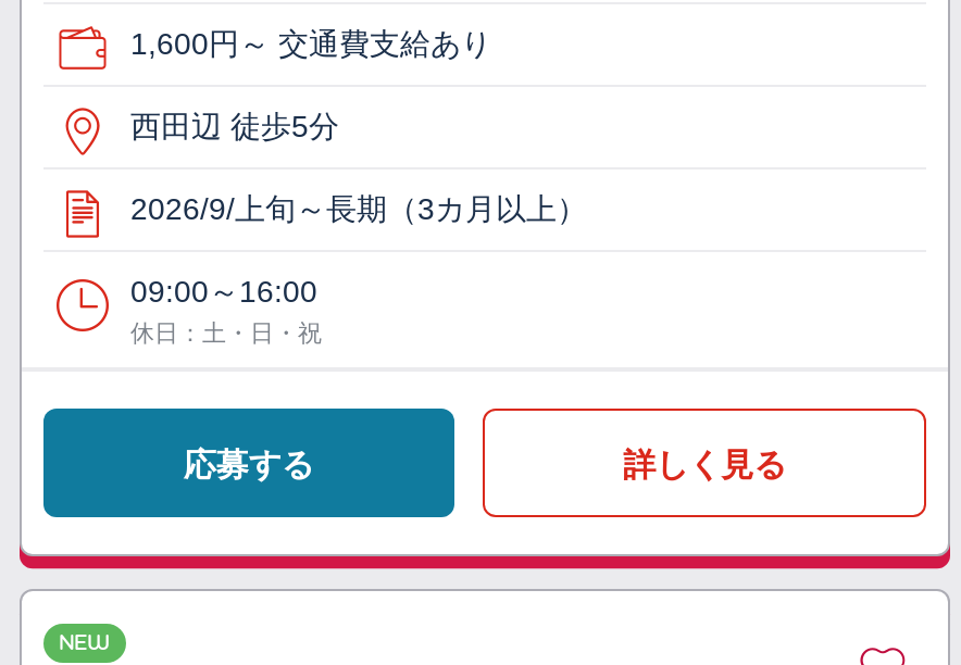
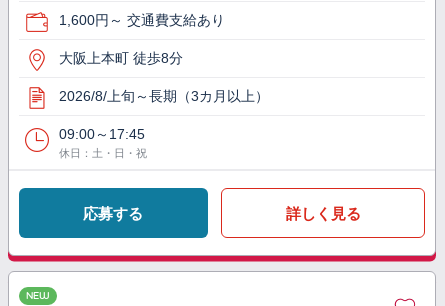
[130,109,339,144] 西田辺 徒歩5分 -> [59,50,183,66] 大阪上本町 徒歩8分
[130,192,587,227] 2026/9/上旬～長期（3カ月以上） -> [59,88,269,104] 2026/8/上旬～長期（3カ月以上）
[130,274,317,309] 09:00～16:00 -> [59,126,145,142] 09:00～17:45

